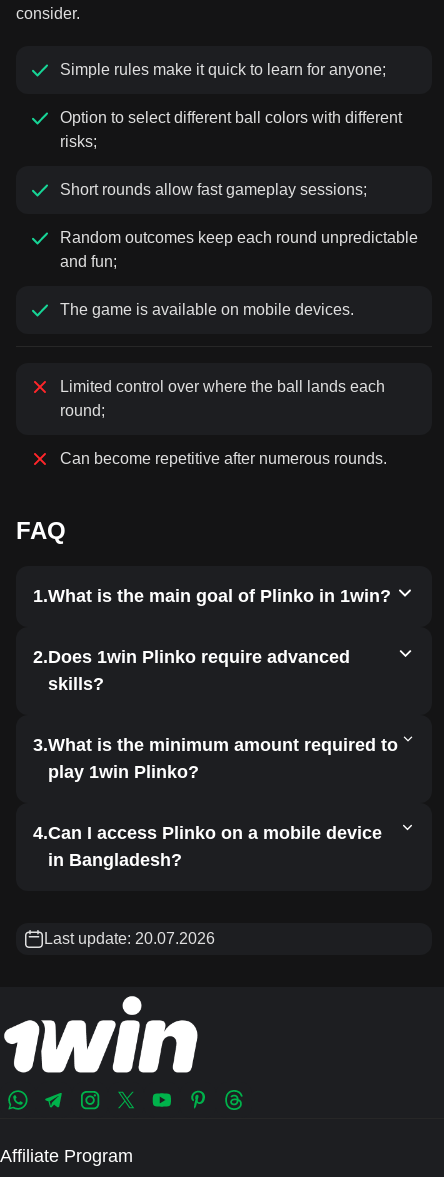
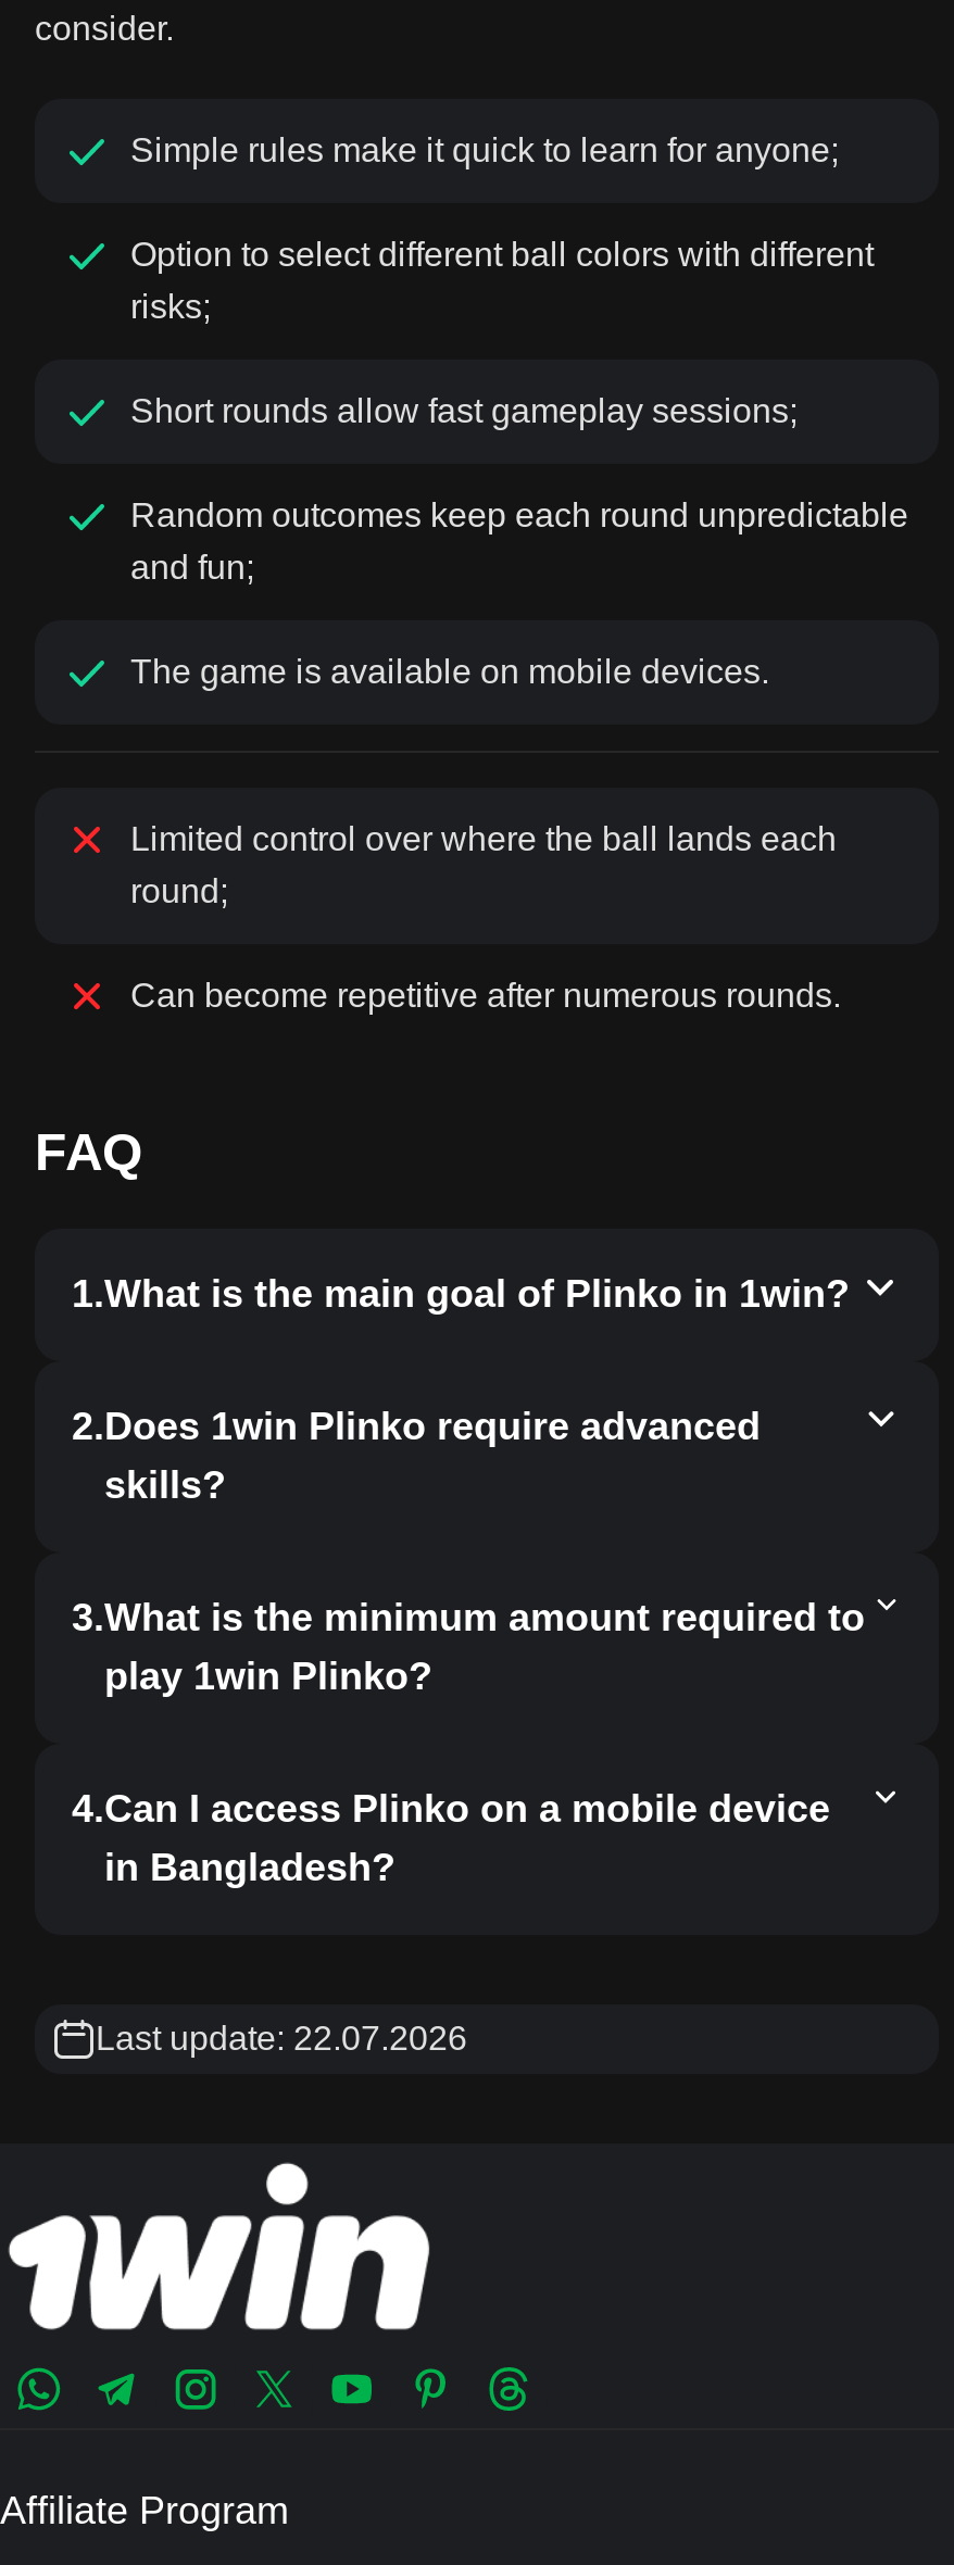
[44,930,215,947] Last update: 20.07.2026 -> [96,2020,467,2057] Last update: 22.07.2026

